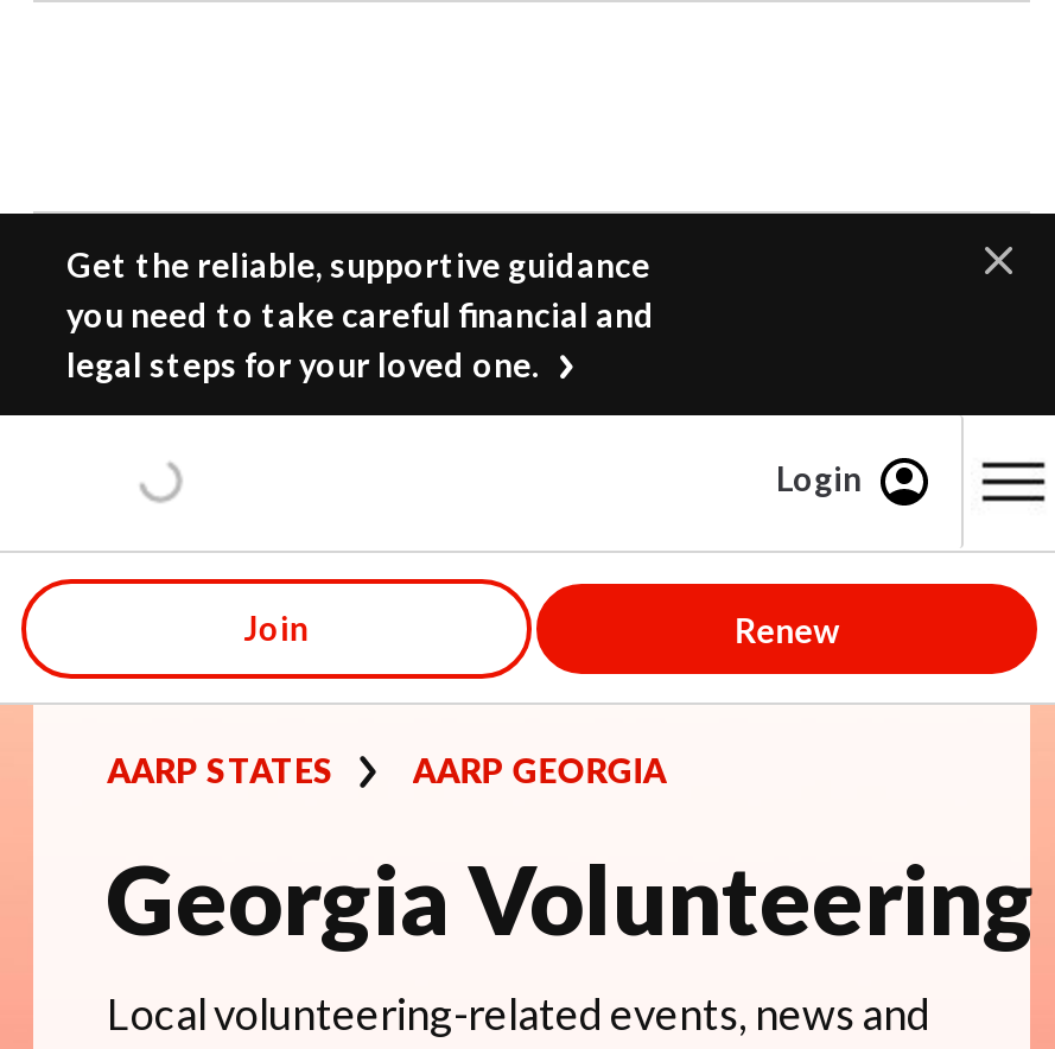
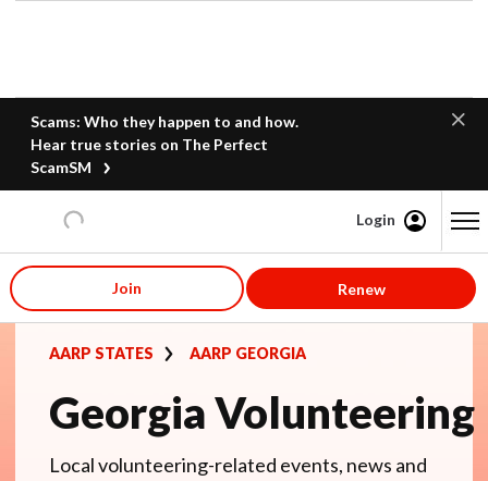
[66,244,655,384] Get the reliable, supportive guidance | you need to take careful financial and | legal steps for your loved one. -> [30,112,298,176] Scams: Who they happen to and how. | Hear true stories on The Perfect | ScamSM

